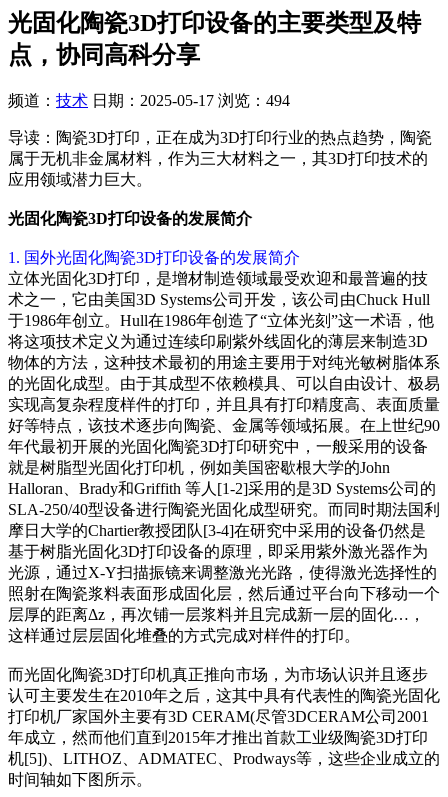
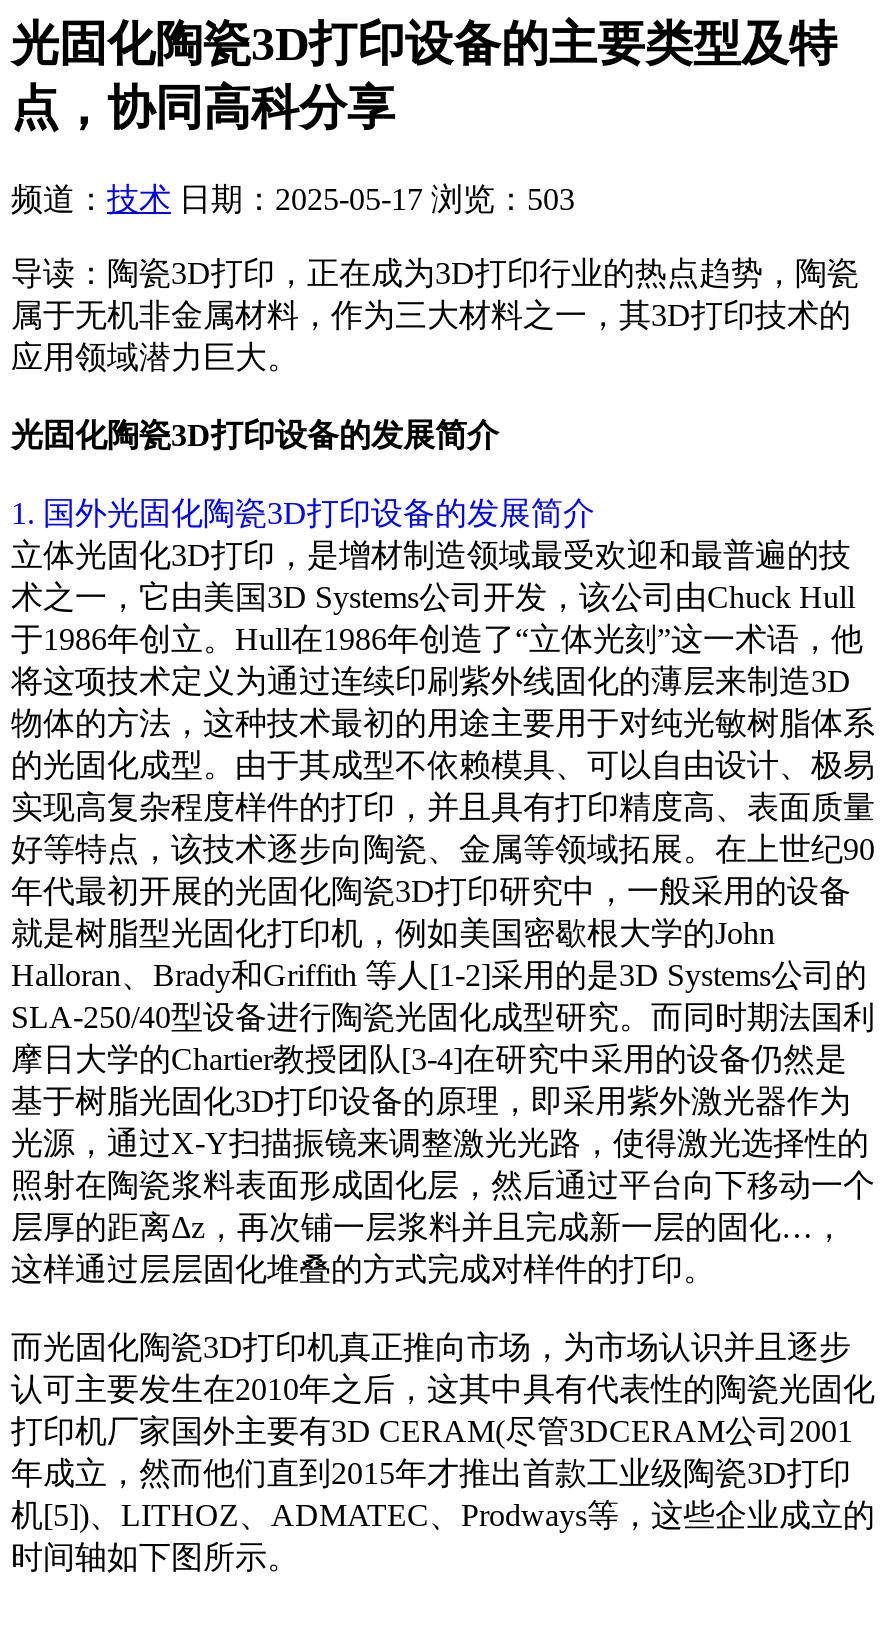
[8,92,290,109] 频道：技术 日期：2025-05-17 浏览：494 -> [11,182,575,216] 频道：技术 日期：2025-05-17 浏览：503

